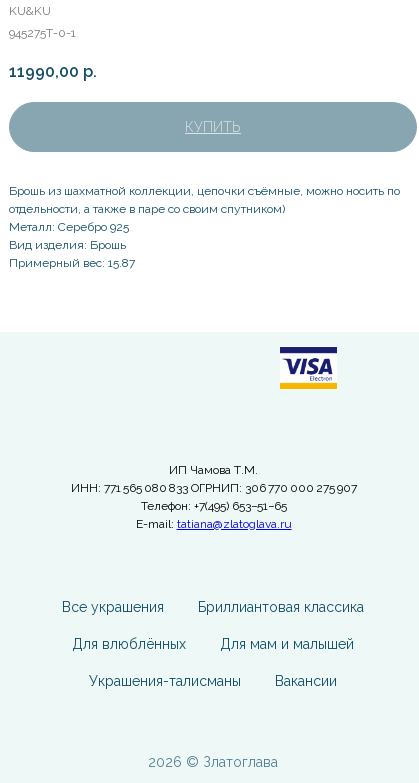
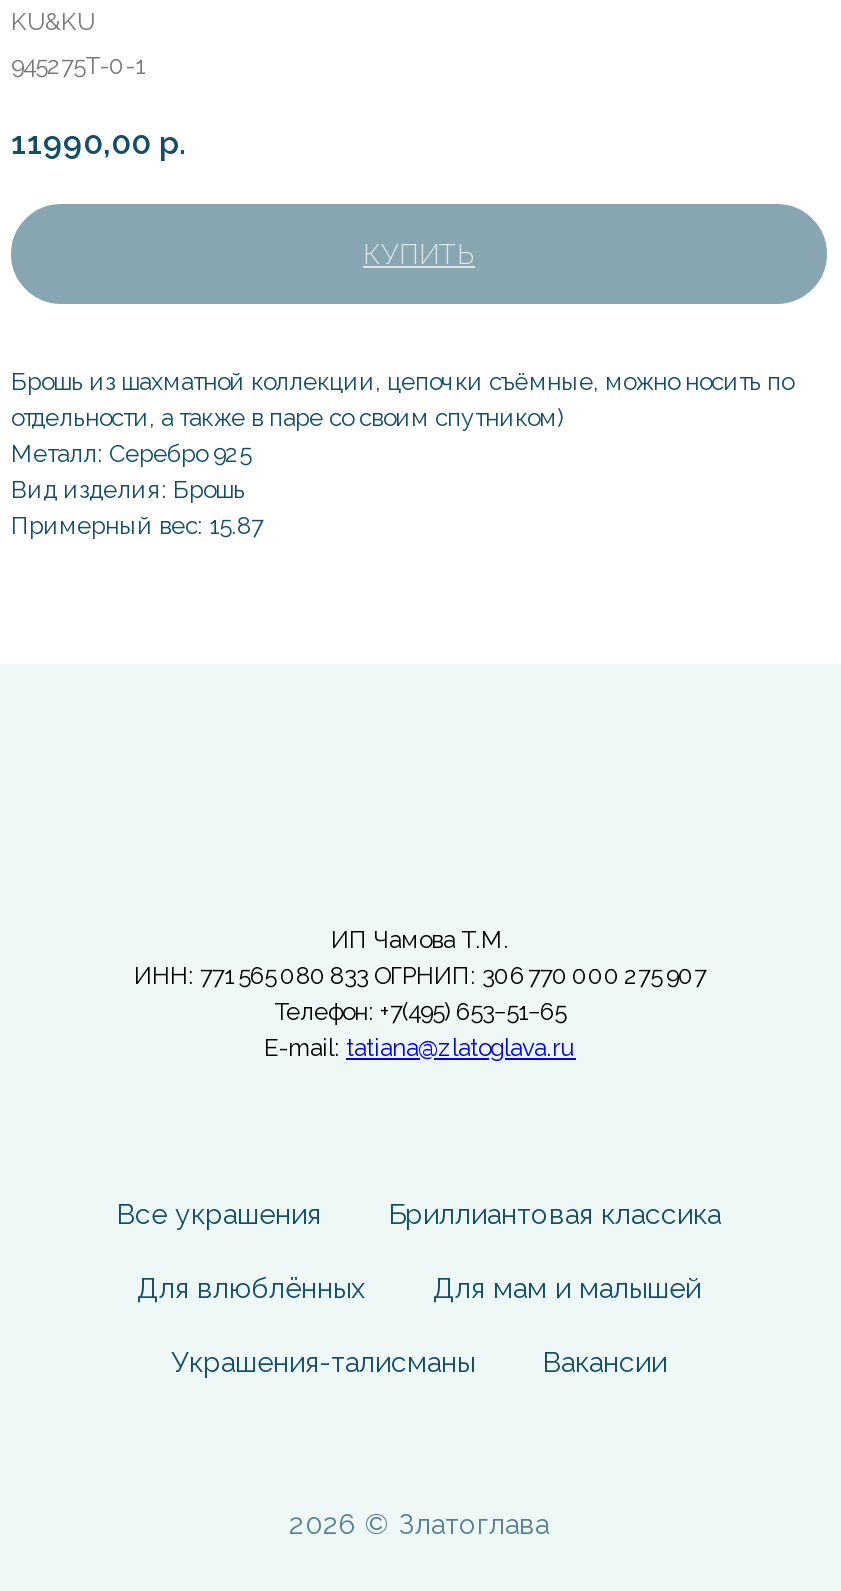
[279,346,338,391] [image] -> none

